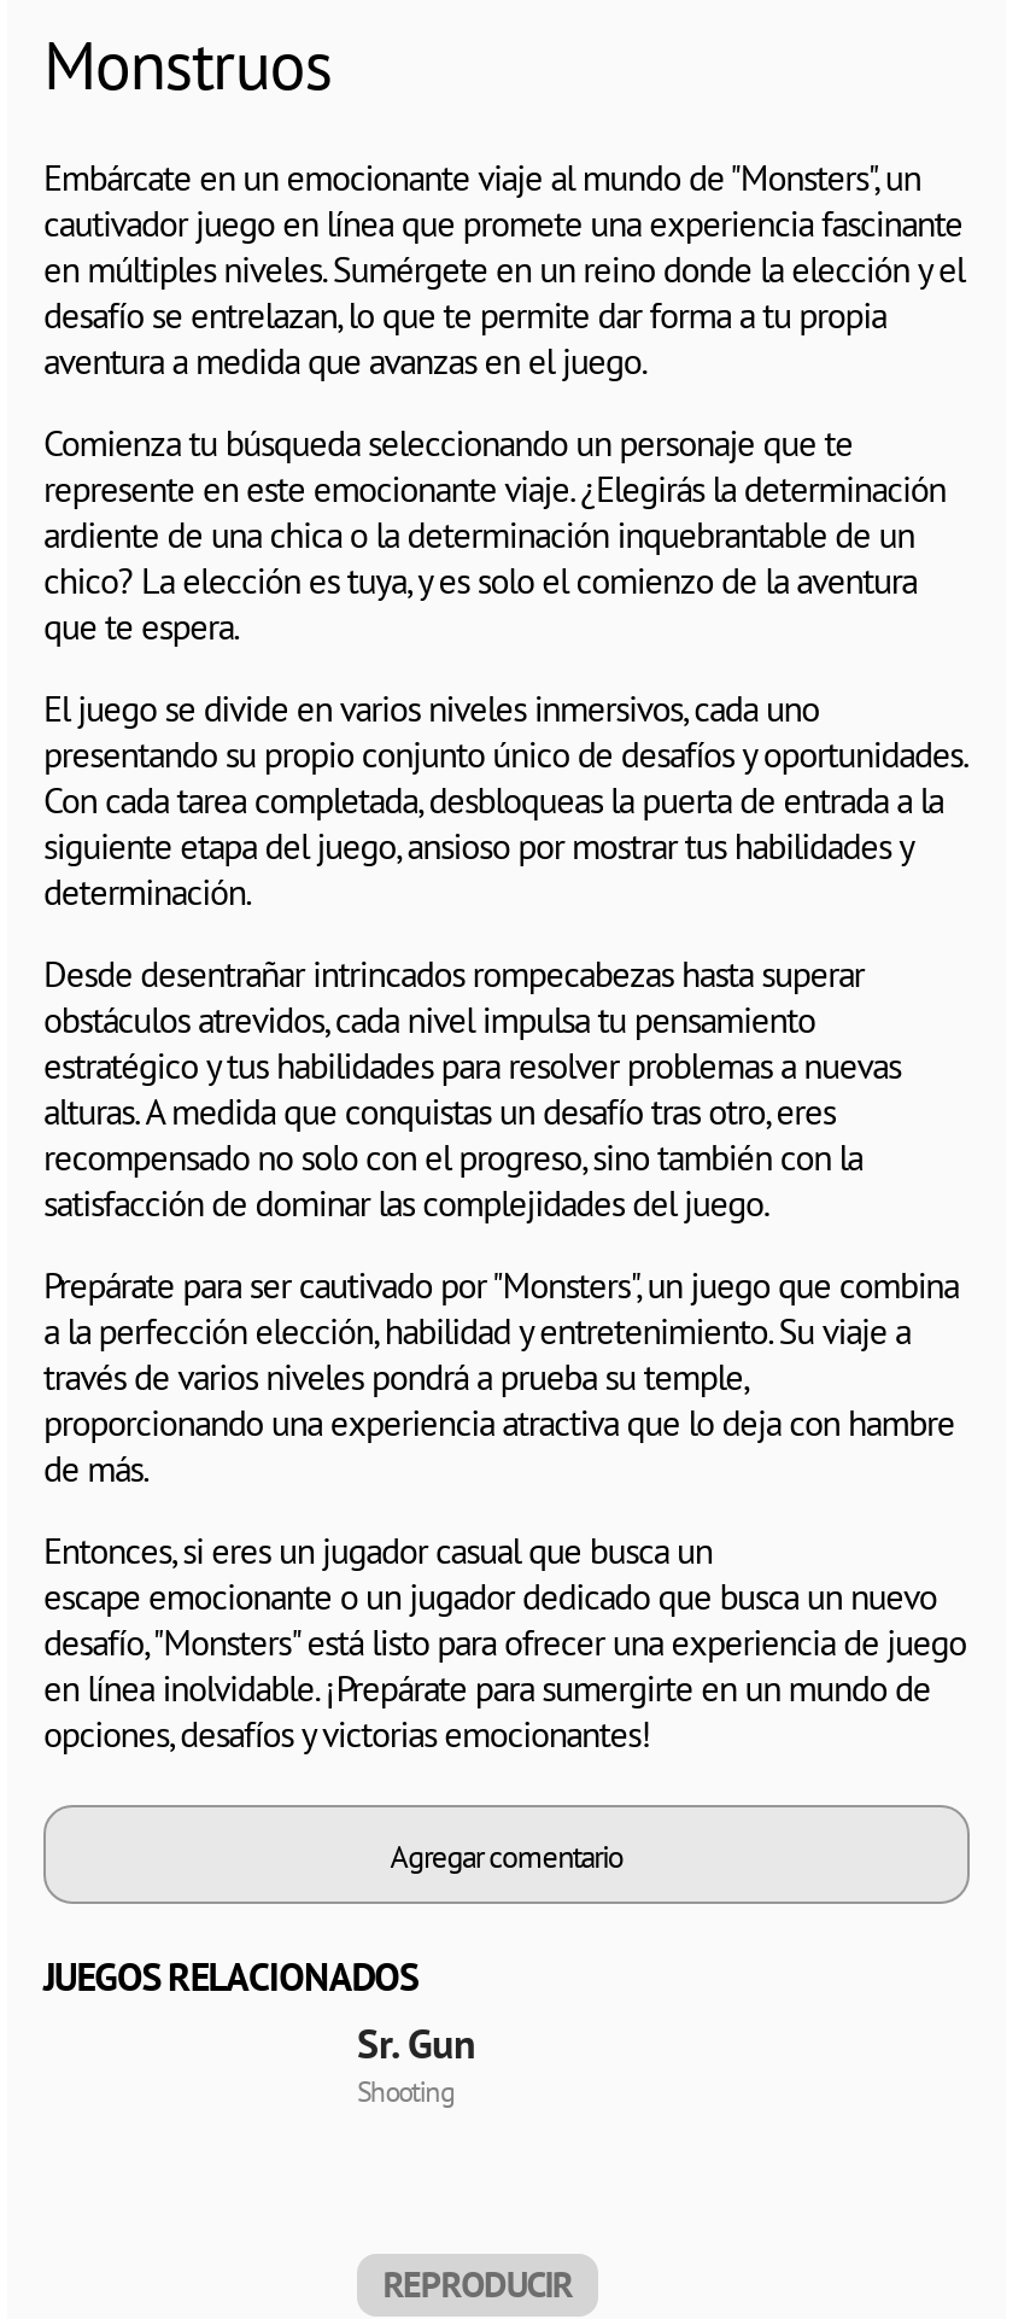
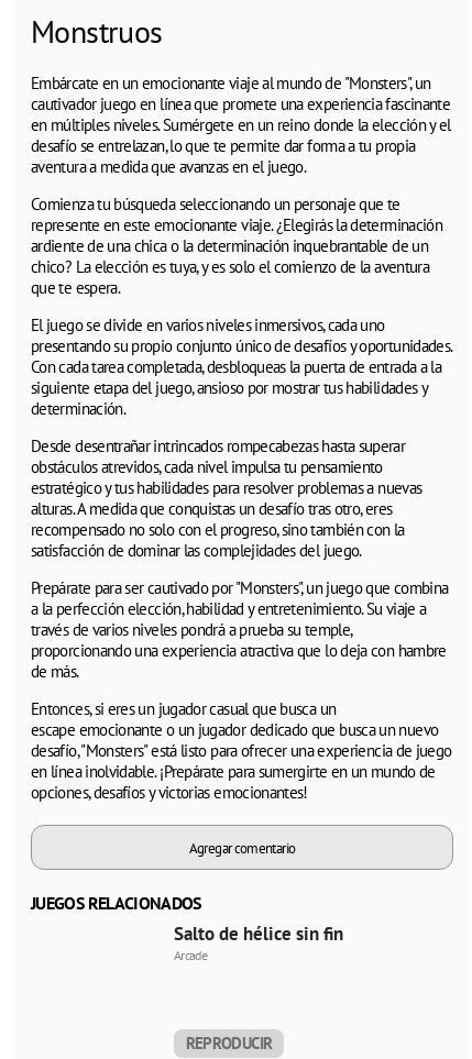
[357,2016,475,2108] Sr. Gun | Shooting -> [174,921,343,963] Salto de hélice sin fin | Arcade

